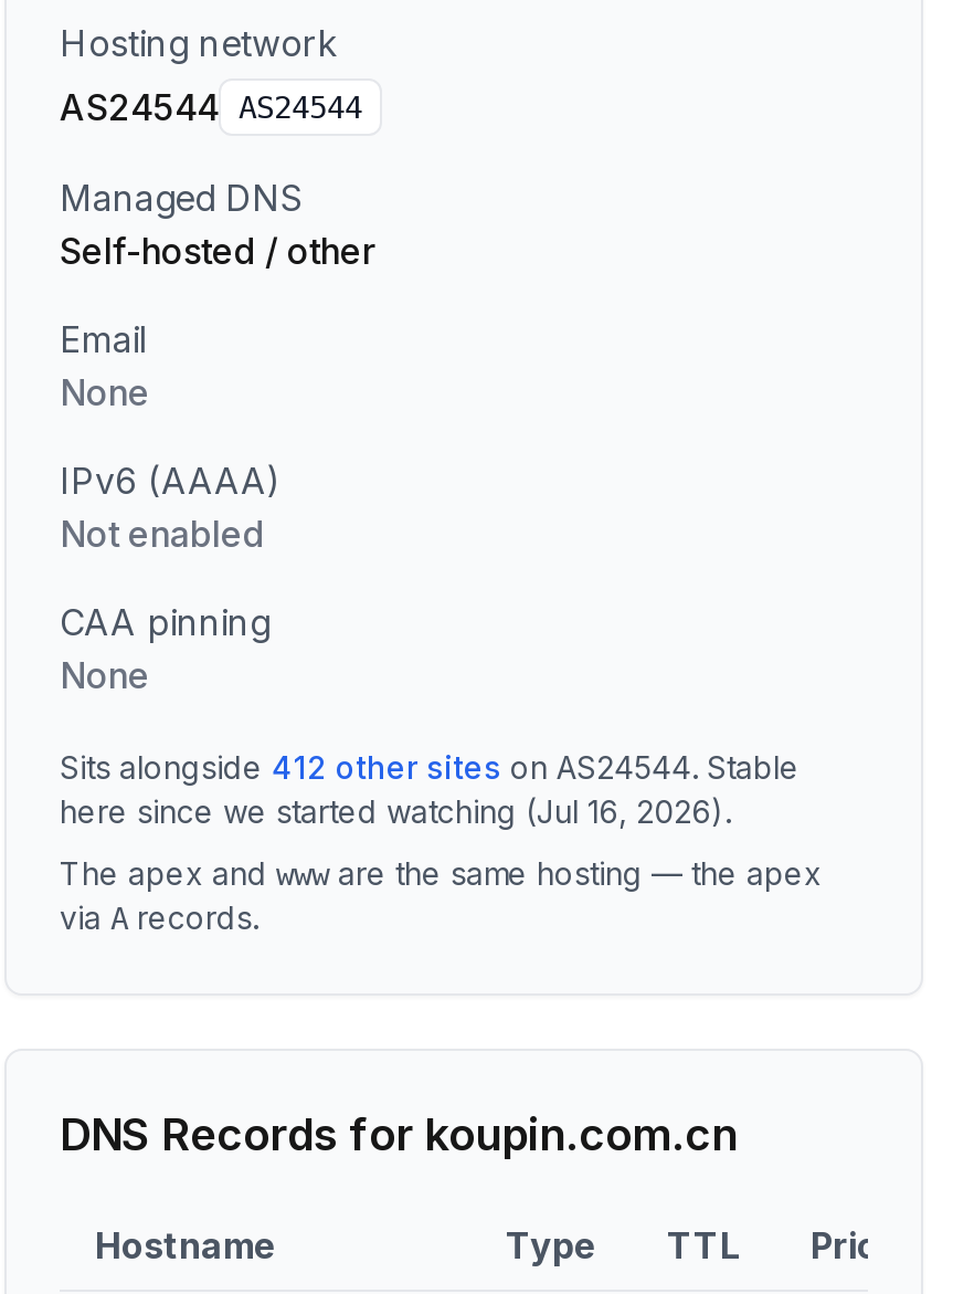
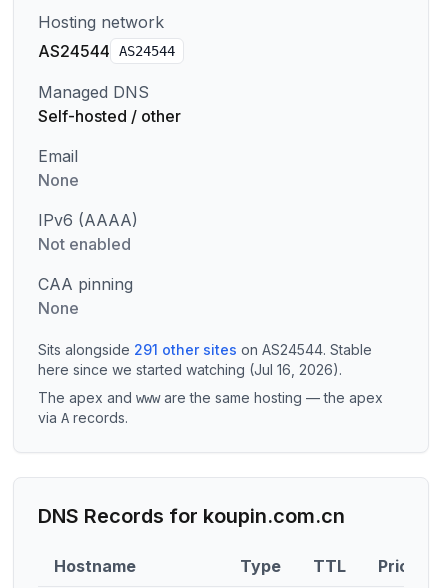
[60,748,800,786] Sits alongside 412 other sites on AS24544. Stable -> [38,341,372,358] Sits alongside 291 other sites on AS24544. Stable

